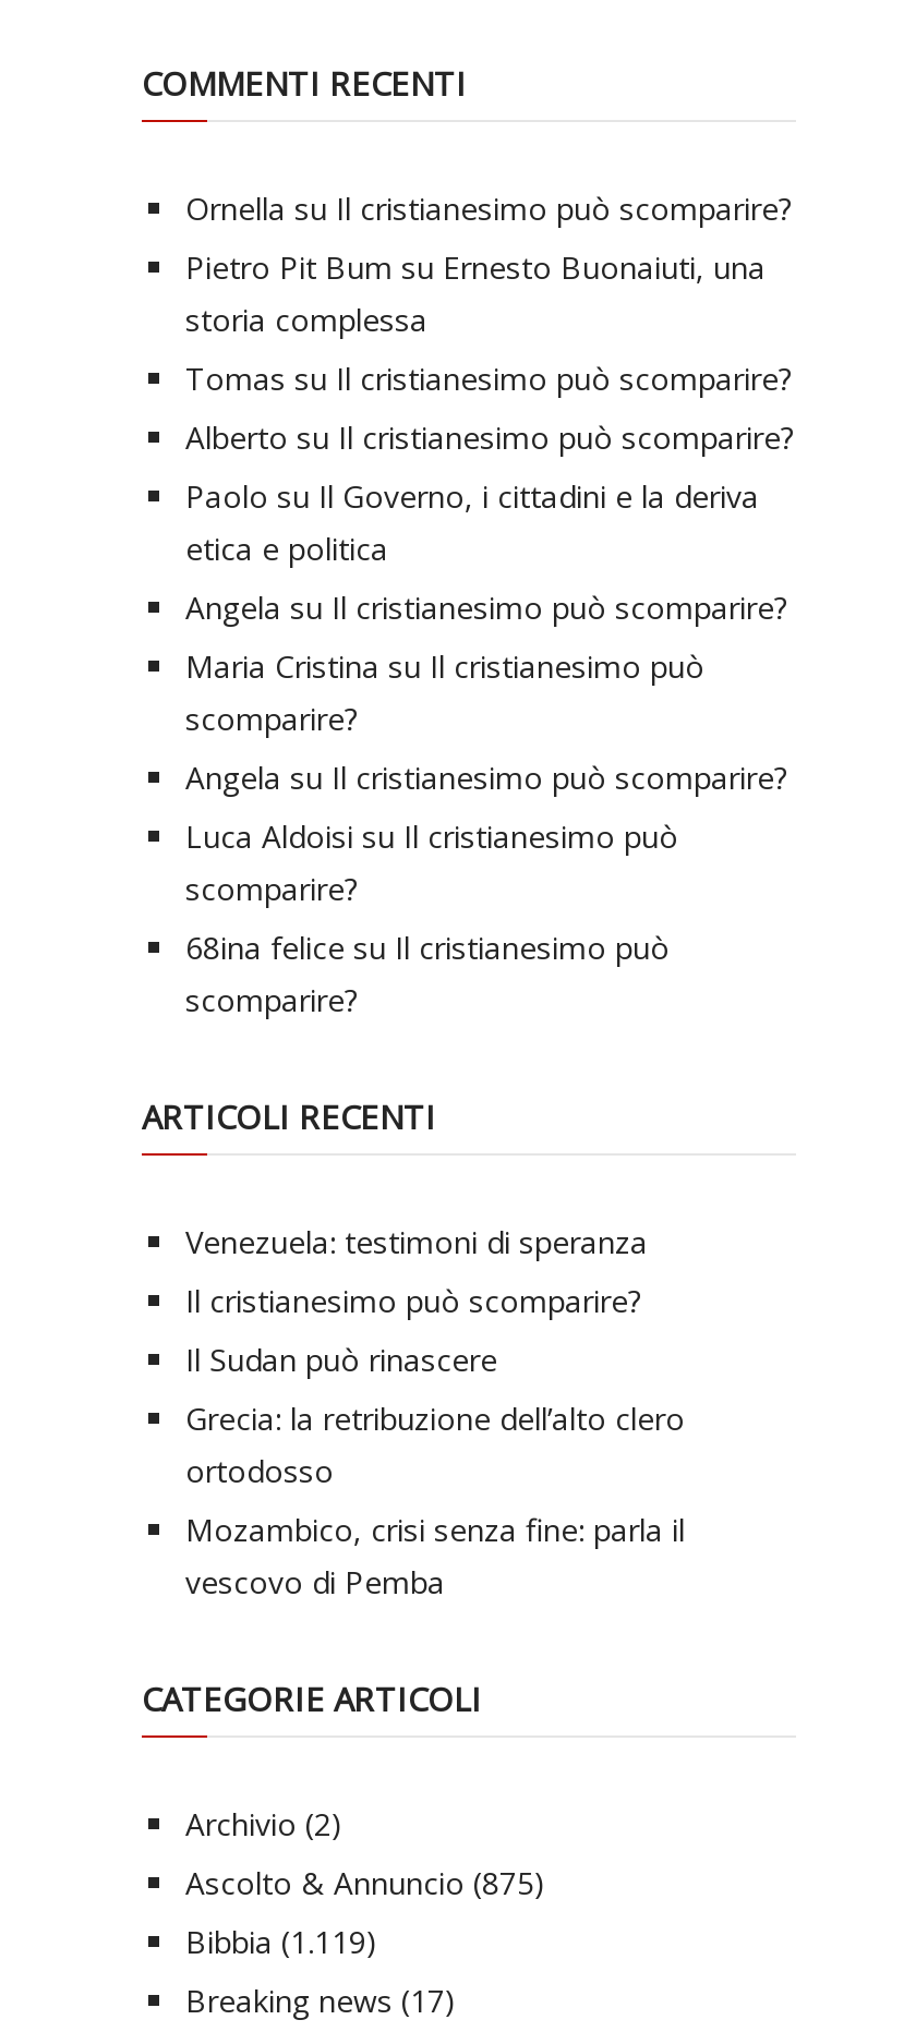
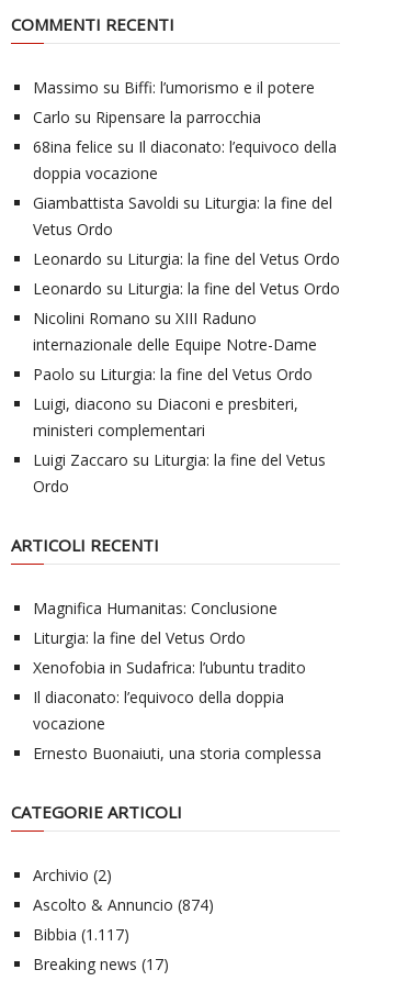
[185,188,794,1021] Ornella su Il cristianesimo può scomparire? | Pietro Pit Bum su Ernesto Buonaiuti, una | storia complessa | Tomas su Il cristianesimo può scomparire? | Alberto su Il cristianesimo può scomparire? | Paolo su Il Governo, i cittadini e la deriva | etica e politica | Angela su Il cristianesimo può scomparire? | Maria Cristina su Il cristianesimo può | scomparire? | Angela su Il cristianesimo può scomparire? | Luca Aldoisi su Il cristianesimo può | scomparire? | 68ina felice su Il cristianesimo può | scomparire? -> [33,77,340,497] Massimo su Biffi: l’umorismo e il potere | Carlo su Ripensare la parrocchia | 68ina felice su Il diaconato: l’equivoco della | doppia vocazione | Giambattista Savoldi su Liturgia: la fine del | Vetus Ordo | Leonardo su Liturgia: la fine del Vetus Ordo | Leonardo su Liturgia: la fine del Vetus Ordo | Nicolini Romano su XIII Raduno | internazionale delle Equipe Notre-Dame | Paolo su Liturgia: la fine del Vetus Ordo | Luigi, diacono su Diaconi e presbiteri, | ministeri complementari | Luigi Zaccaro su Liturgia: la fine del Vetus | Ordo
[185,1222,685,1603] Venezuela: testimoni di speranza | Il cristianesimo può scomparire? | Il Sudan può rinascere | Grecia: la retribuzione dell’alto clero | ortodosso | Mozambico, crisi senza fine: parla il | vescovo di Pemba -> [33,598,321,764] Magnifica Humanitas: Conclusione | Liturgia: la fine del Vetus Ordo | Xenofobia in Sudafrica: l’ubuntu tradito | Il diaconato: l’equivoco della doppia | vocazione | Ernesto Buonaiuti, una storia complessa
[185,1863,545,1904] Ascolto & Annuncio (875) -> [33,895,214,915] Ascolto & Annuncio (874)
[185,1921,377,1963] Bibbia (1.119) -> [33,924,129,945] Bibbia (1.117)

